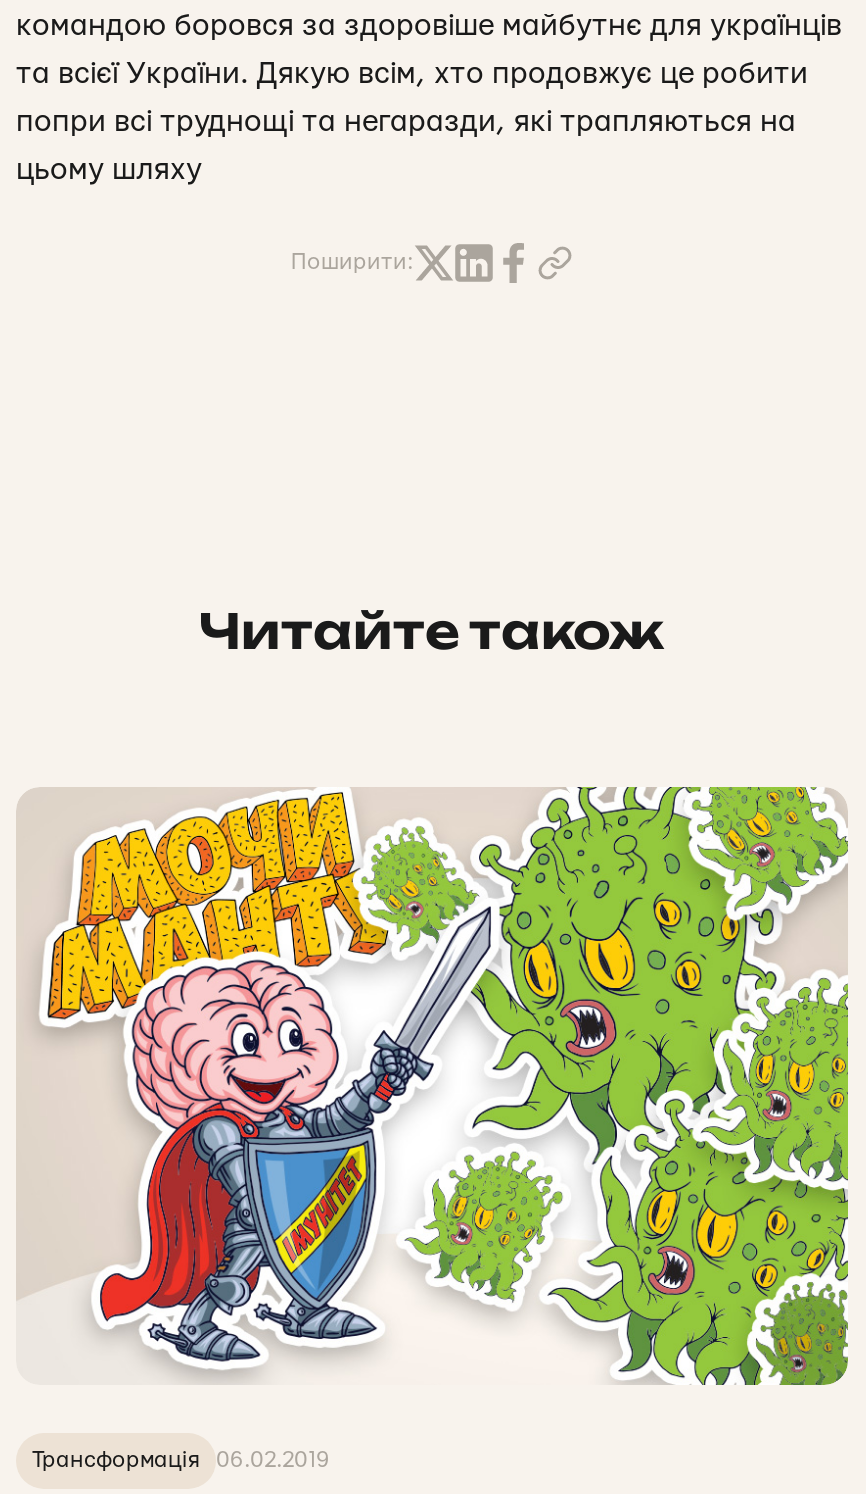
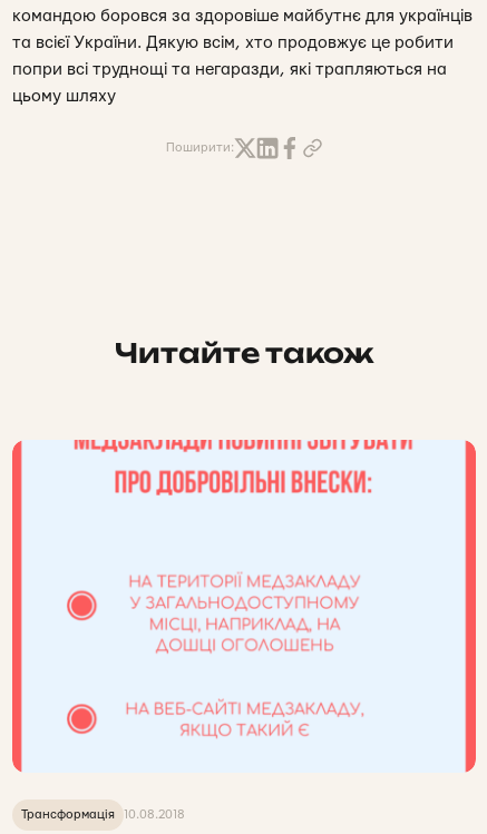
[16,785,850,1470] [image] | Трансформація 06.02.2019 -> [11,439,477,820] [image] | Трансформація 10.08.2018

